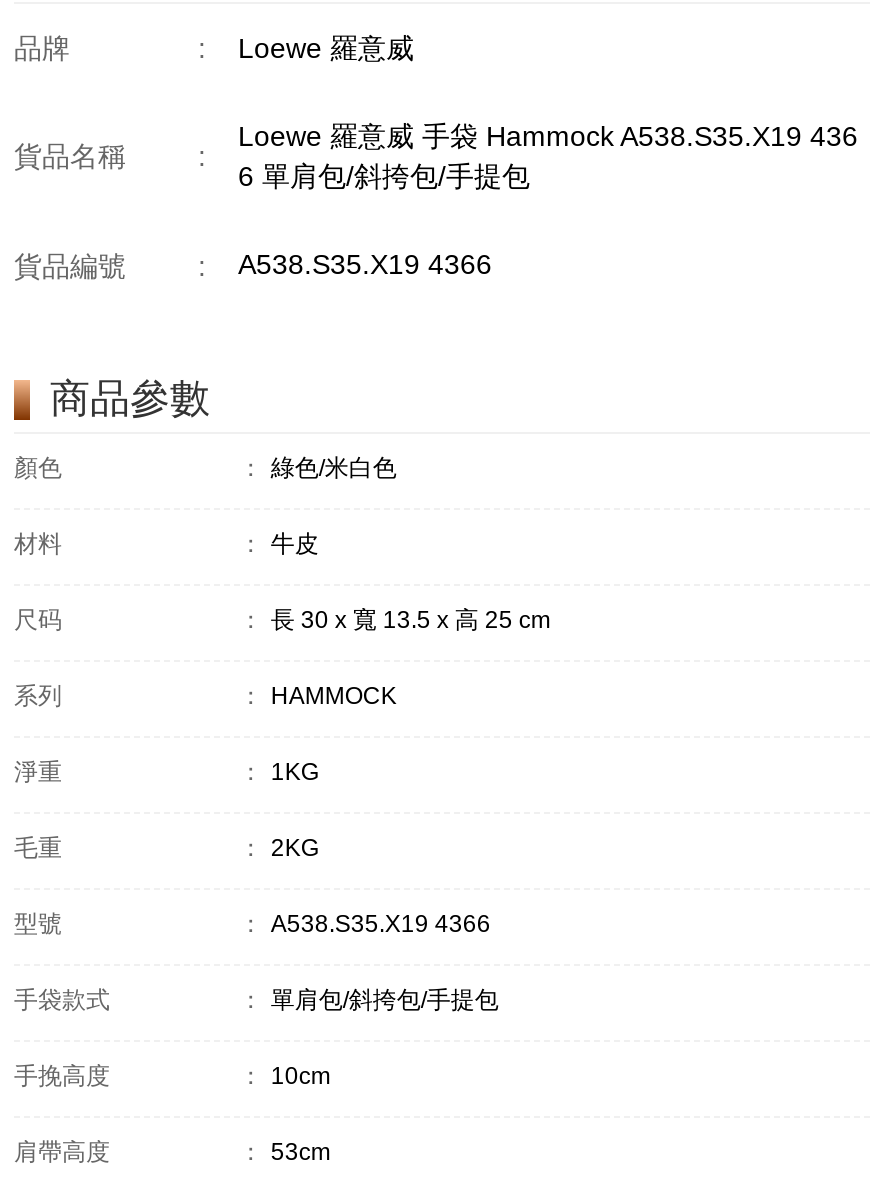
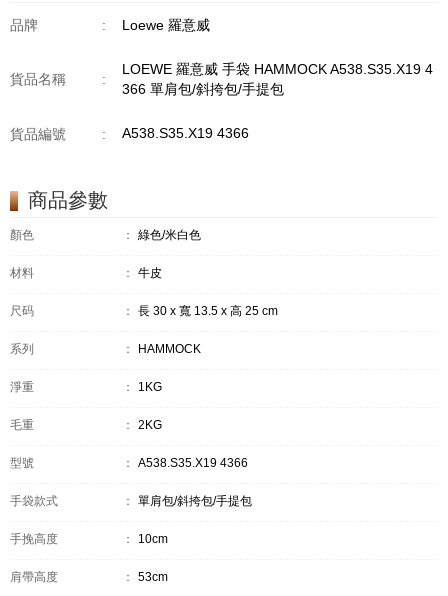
[238,120,858,152] Loewe 羅意威 手袋 Hammock A538.S35.X19 436 -> [122,61,433,77] LOEWE 羅意威 手袋 HAMMOCK A538.S35.X19 4
[238,160,530,192] 6 單肩包/斜挎包/手提包 -> [122,81,284,97] 366 單肩包/斜挎包/手提包

